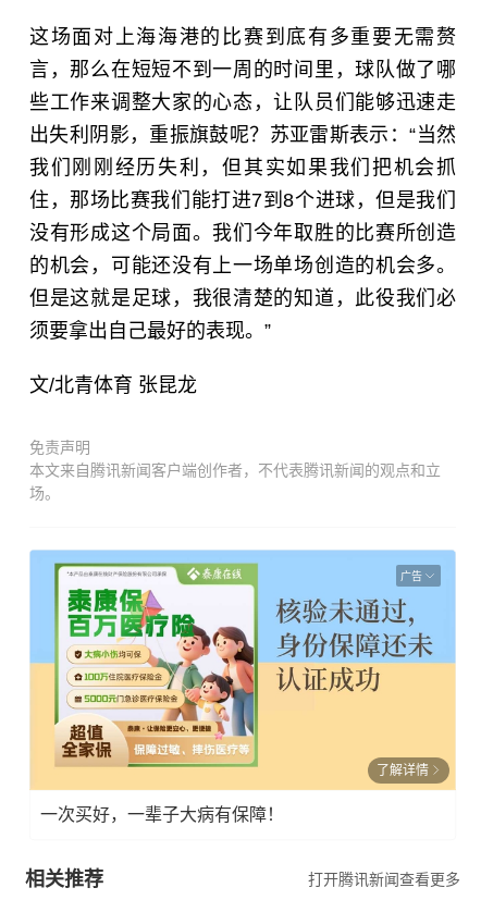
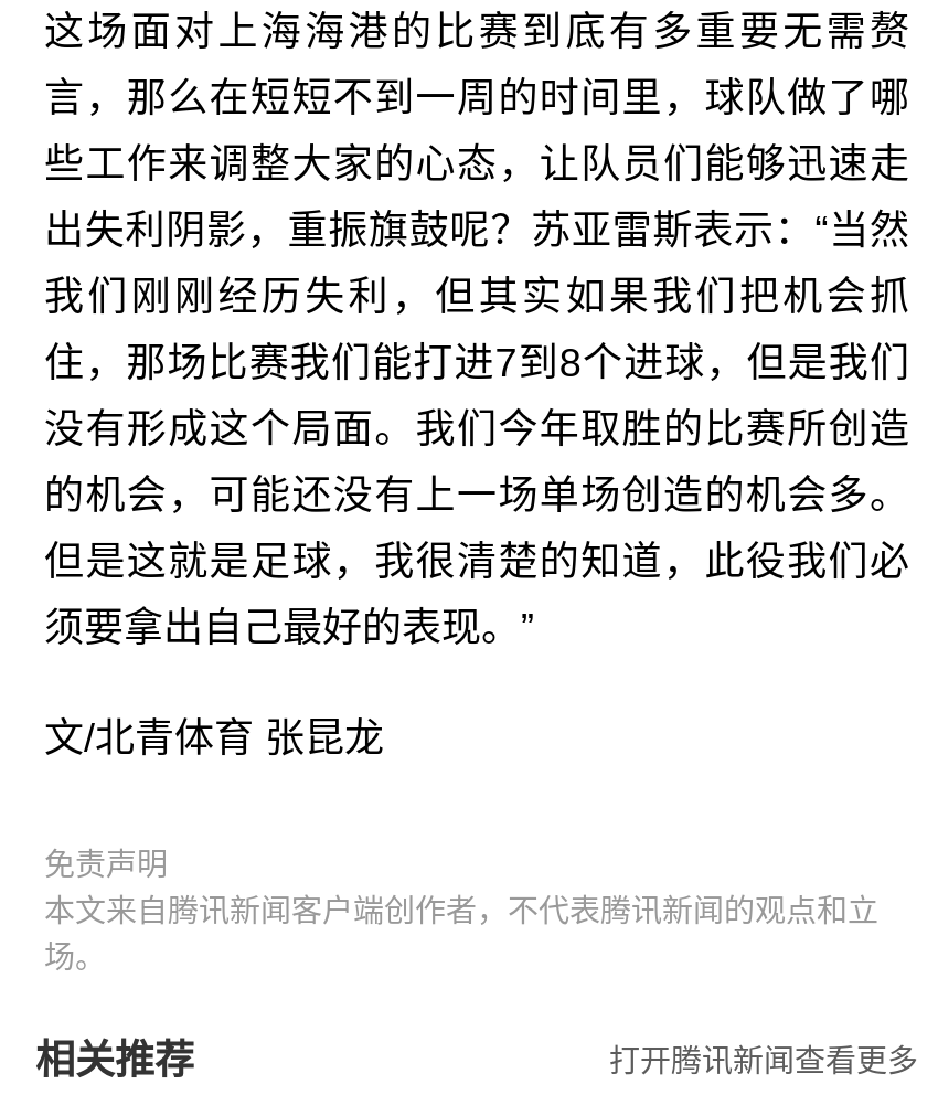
[29,533,457,791] [image] | 广告 -> none
[40,762,429,823] 了解详情 | 一次买好，一辈子大病有保障！ -> none

